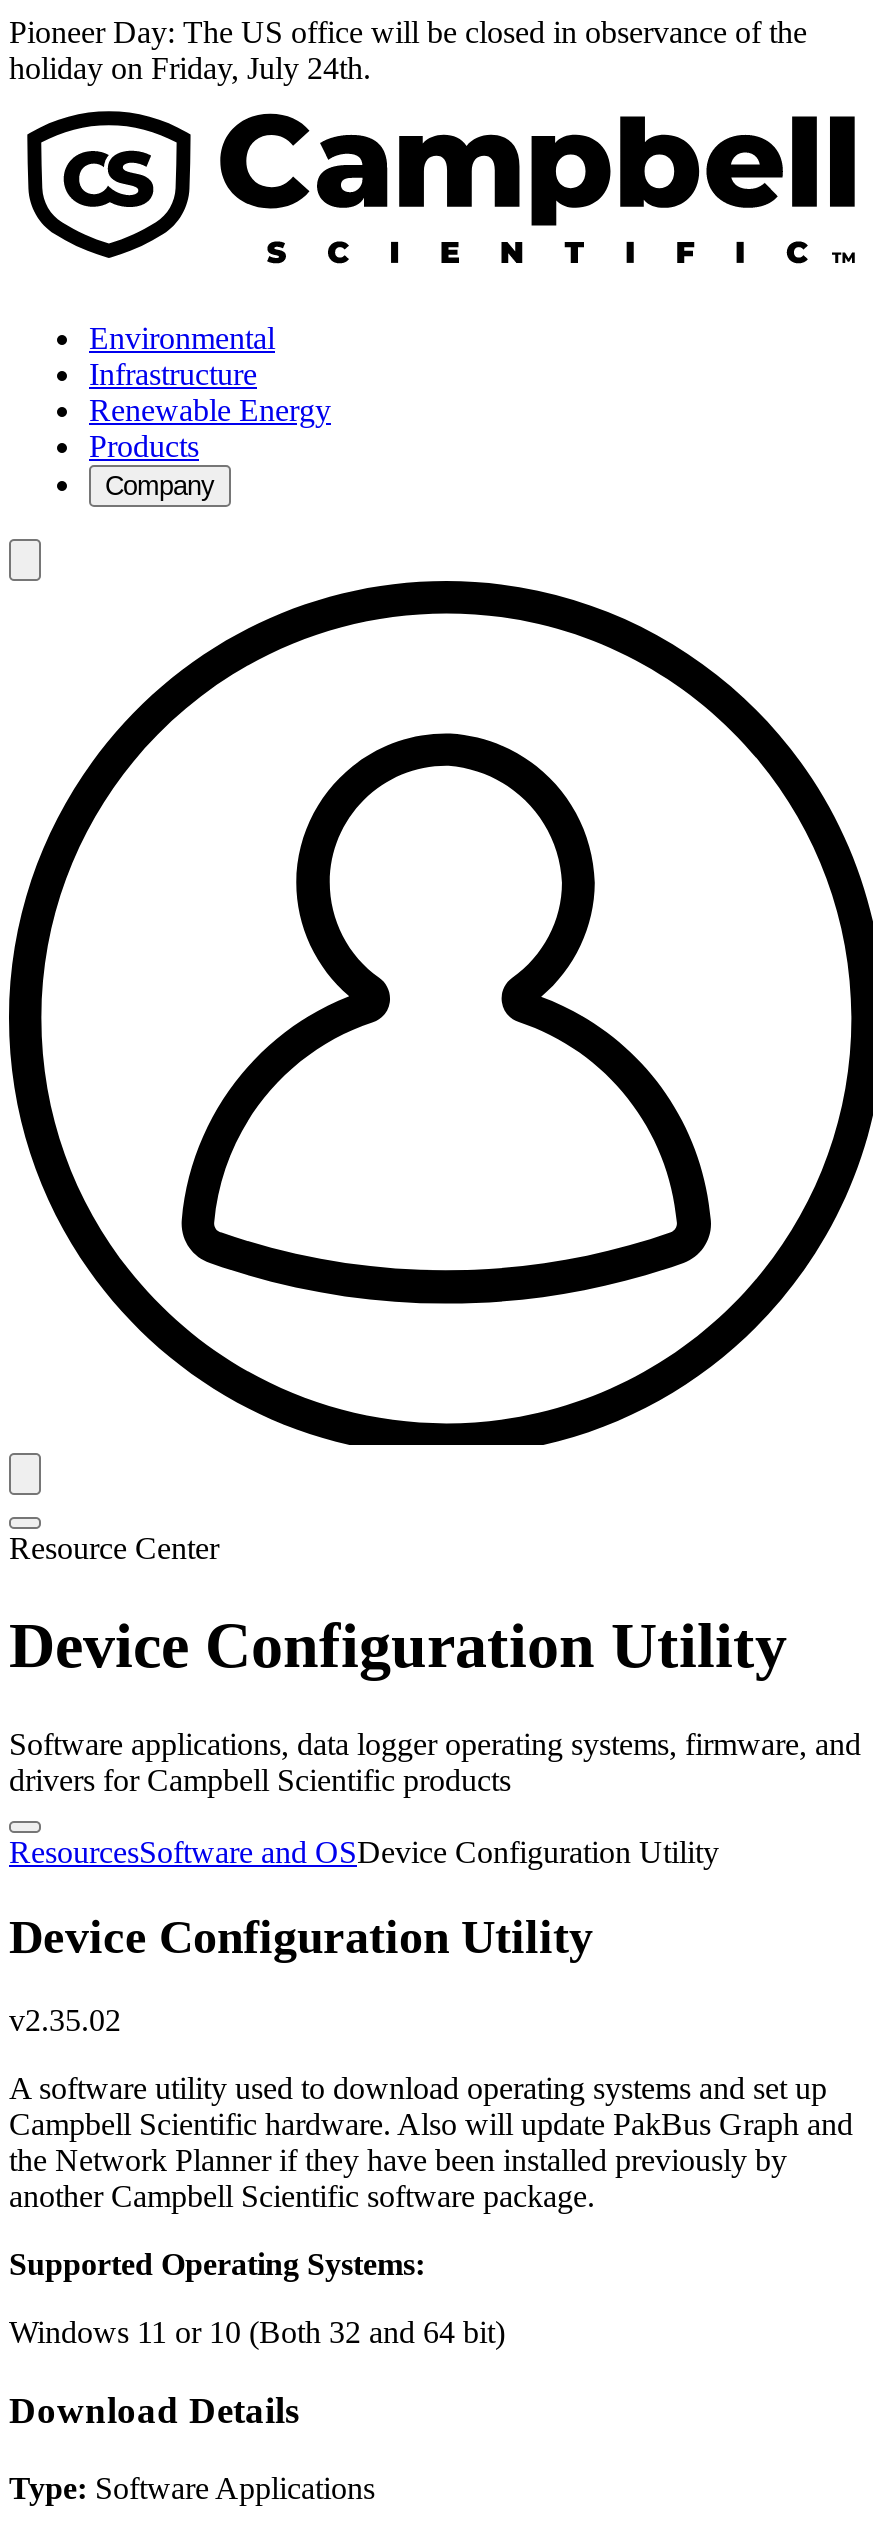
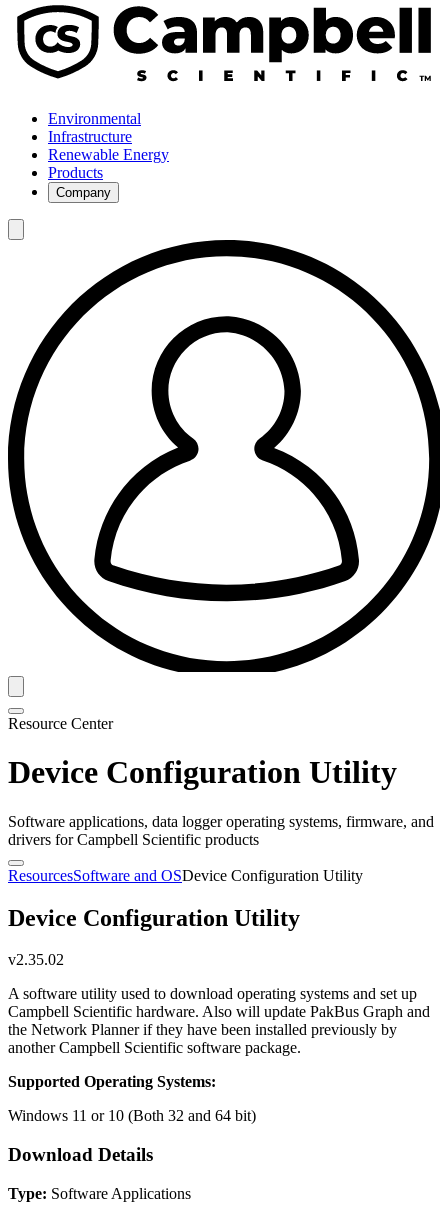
[9,15,807,85] Pioneer Day: The US office will be closed in observance of the | holiday on Friday, July 24th. -> none

